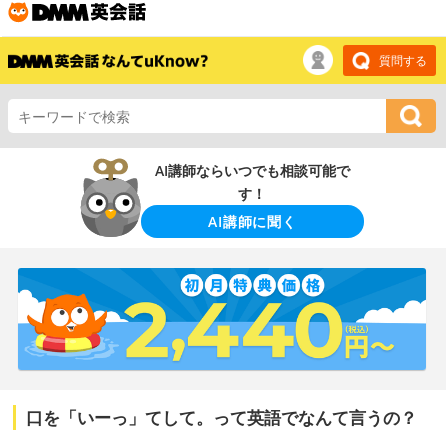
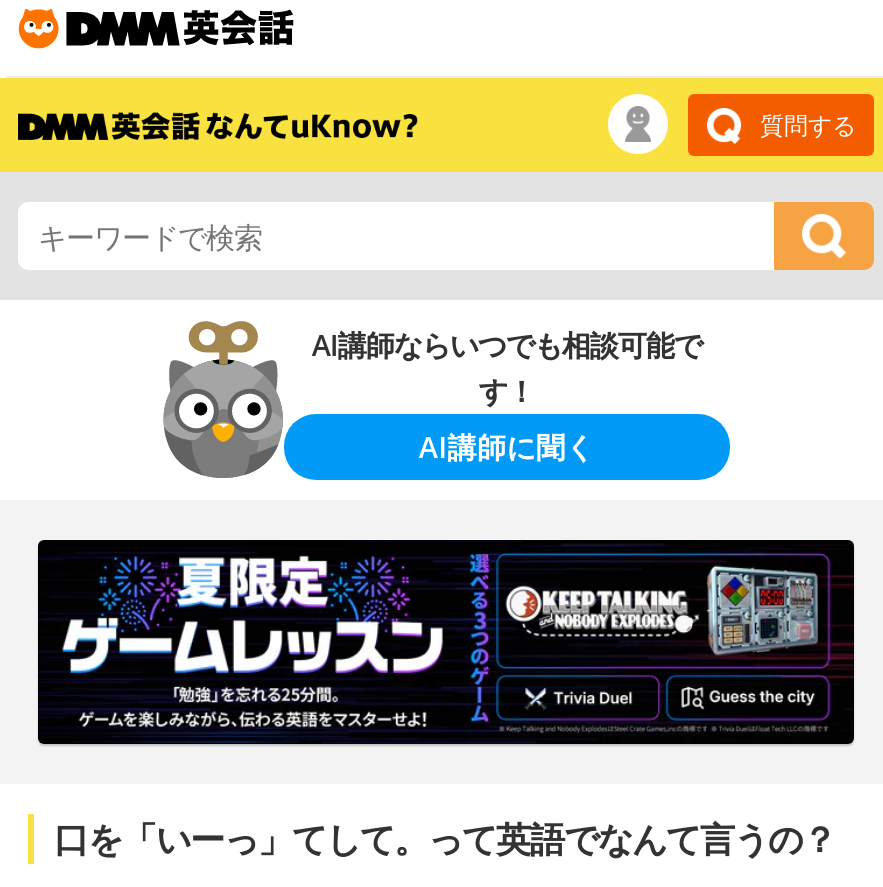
[17,267,427,371] [image] -> [36,538,856,746] [image]

